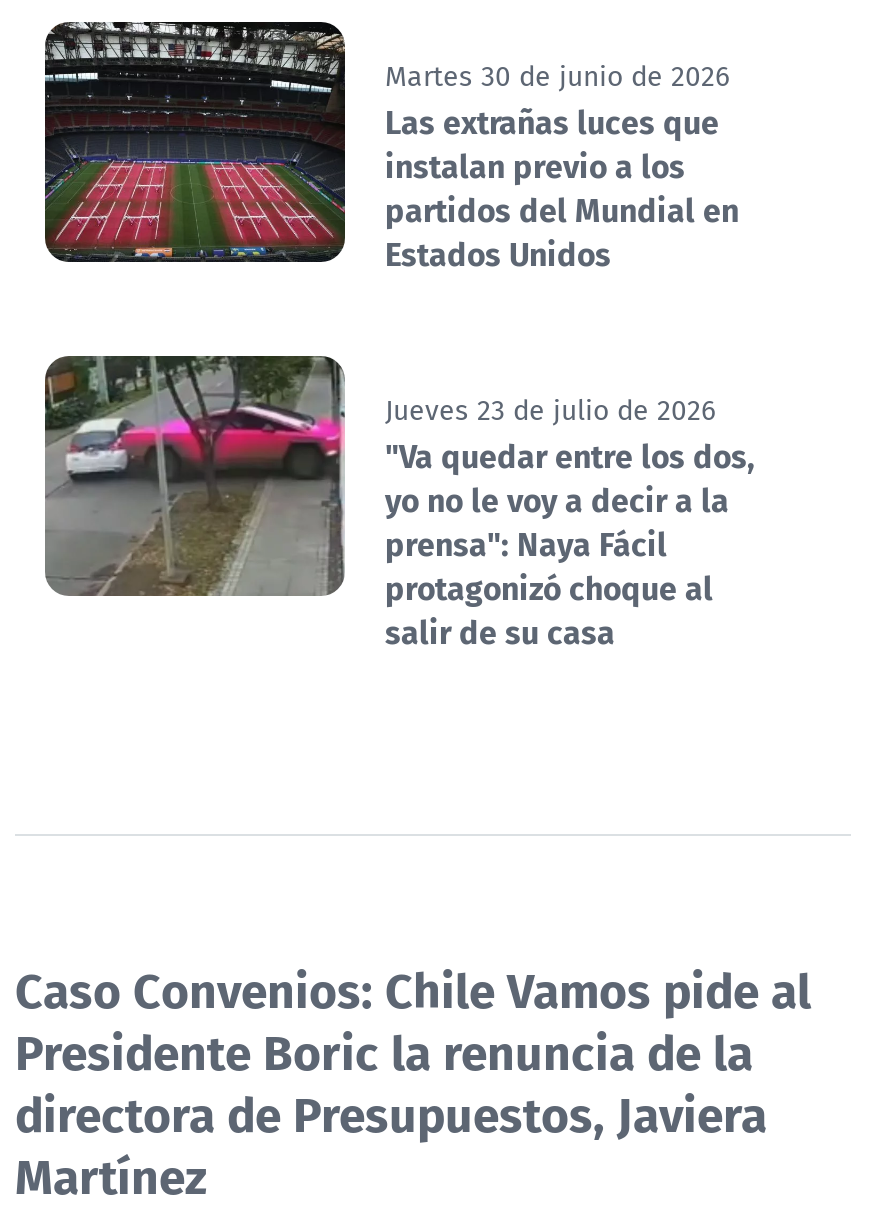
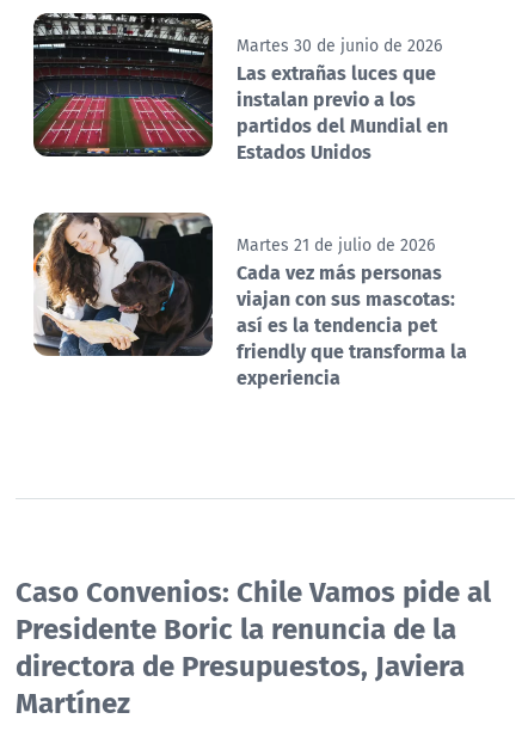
[43,354,755,656] [image] | Jueves 23 de julio de 2026 | "Va quedar entre los dos, | yo no le voy a decir a la | prensa": Naya Fácil | protagonizó choque al | salir de su casa -> [32,211,467,392] [image] | Martes 21 de julio de 2026 | Cada vez más personas | viajan con sus mascotas: | así es la tendencia pet | friendly que transforma la | experiencia

